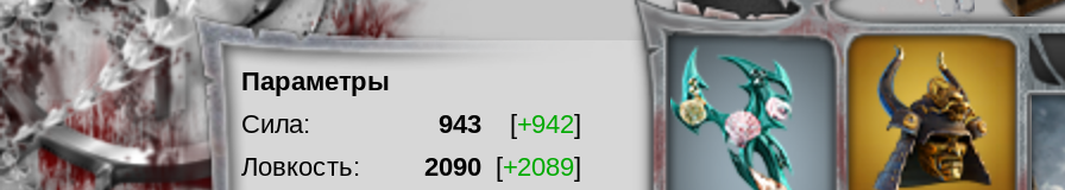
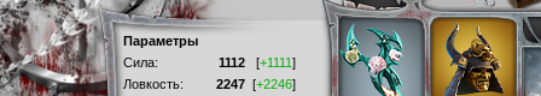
[439,109,481,138] 943 -> [218,55,245,70] 1112
[510,109,581,138] [+942] -> [255,55,295,70] [+1111]
[424,152,581,180] 2090 [+2089] -> [216,77,295,91] 2247 [+2246]

